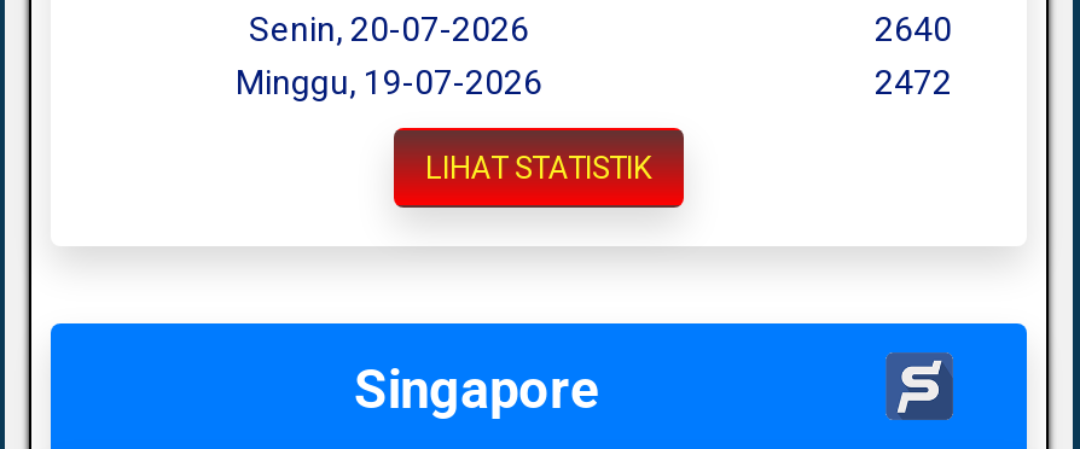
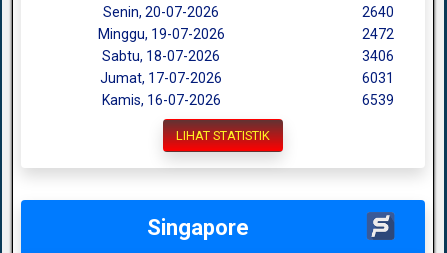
none -> [100,48,394,108] Sabtu, 18-07-2026 | 3406 | Jumat, 17-07-2026 | 6031 | Kamis, 16-07-2026 | 6539

